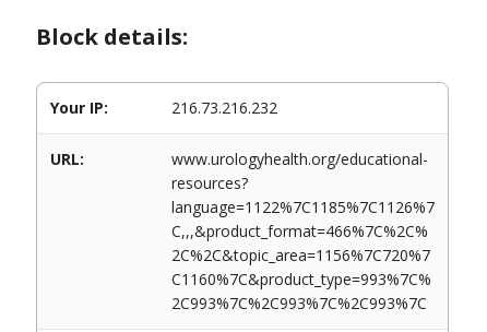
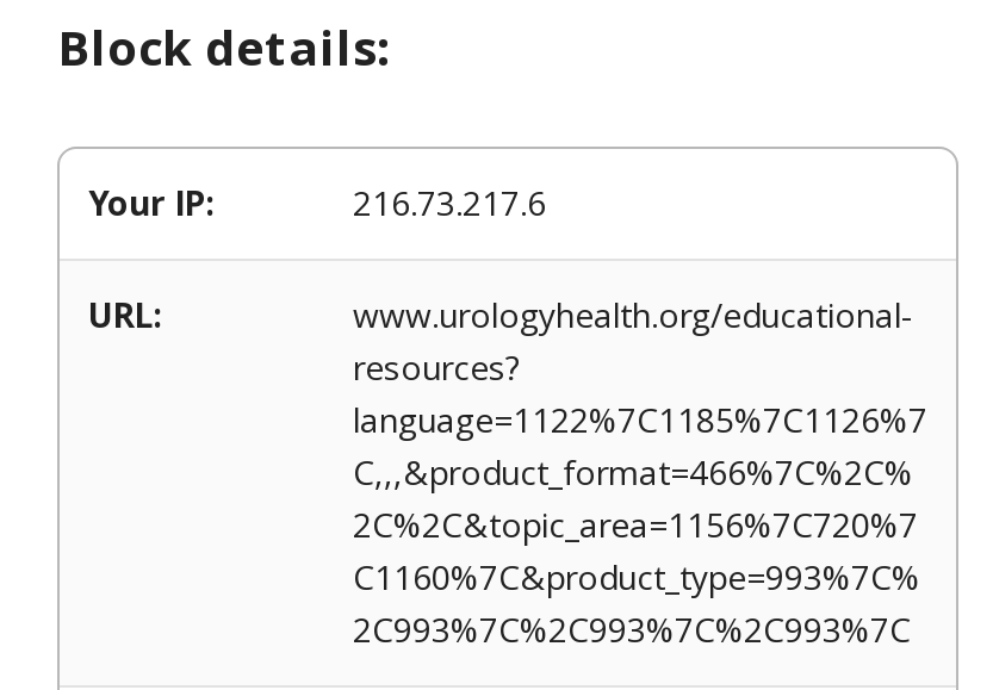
[171,97,277,118] 216.73.216.232 -> [353,180,546,225] 216.73.217.6

